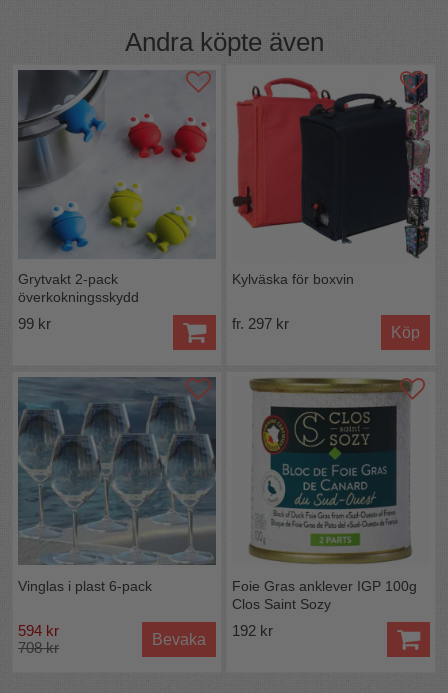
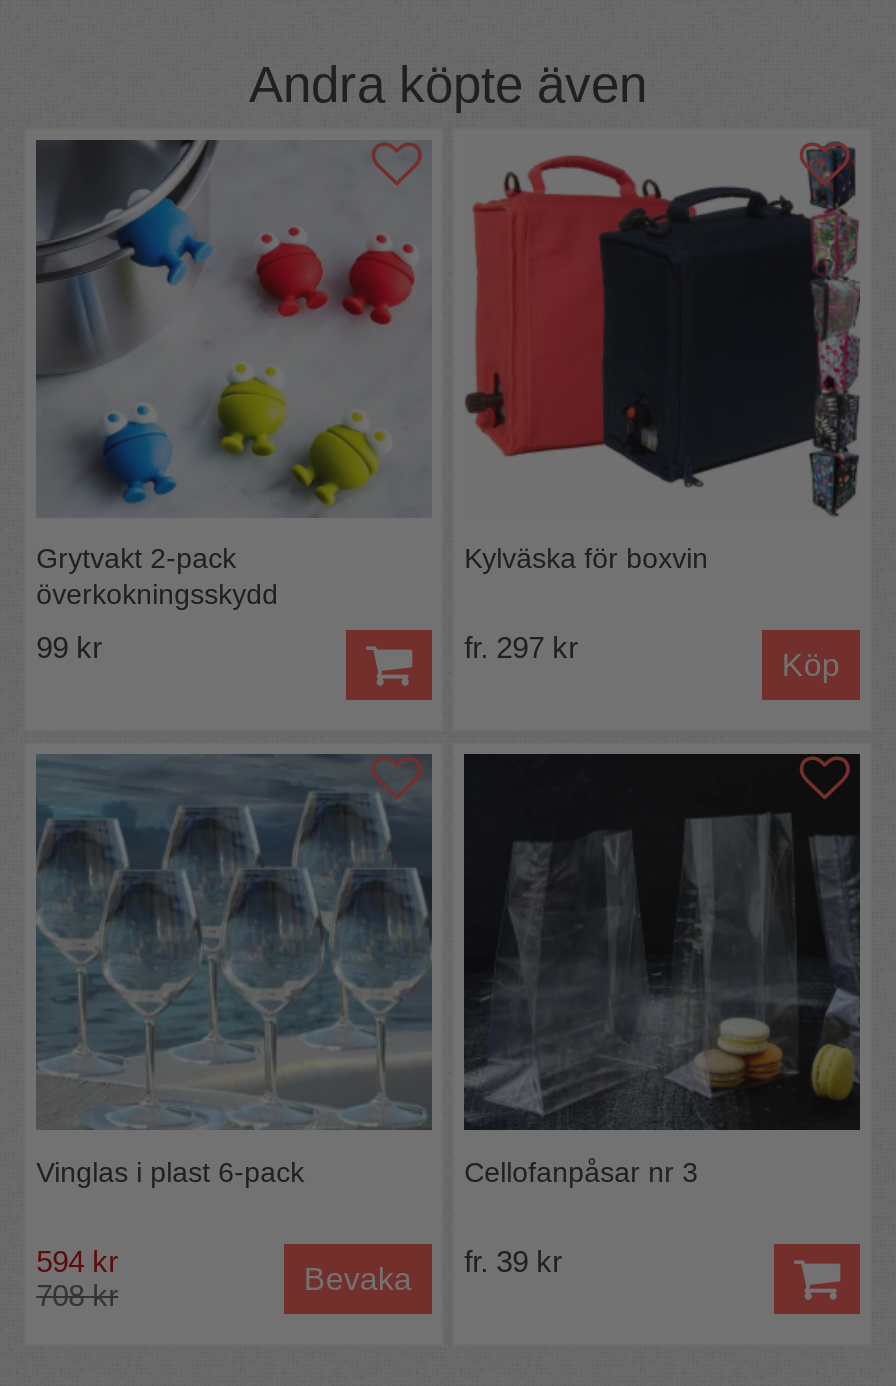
[232,377,430,612] [image] | Foie Gras anklever IGP 100g | Clos Saint Sozy -> [462,752,862,1187] [image] | Cellofanpåsar nr 3
[232,622,273,639] 192 kr -> [464,1243,562,1277] fr. 39 kr

